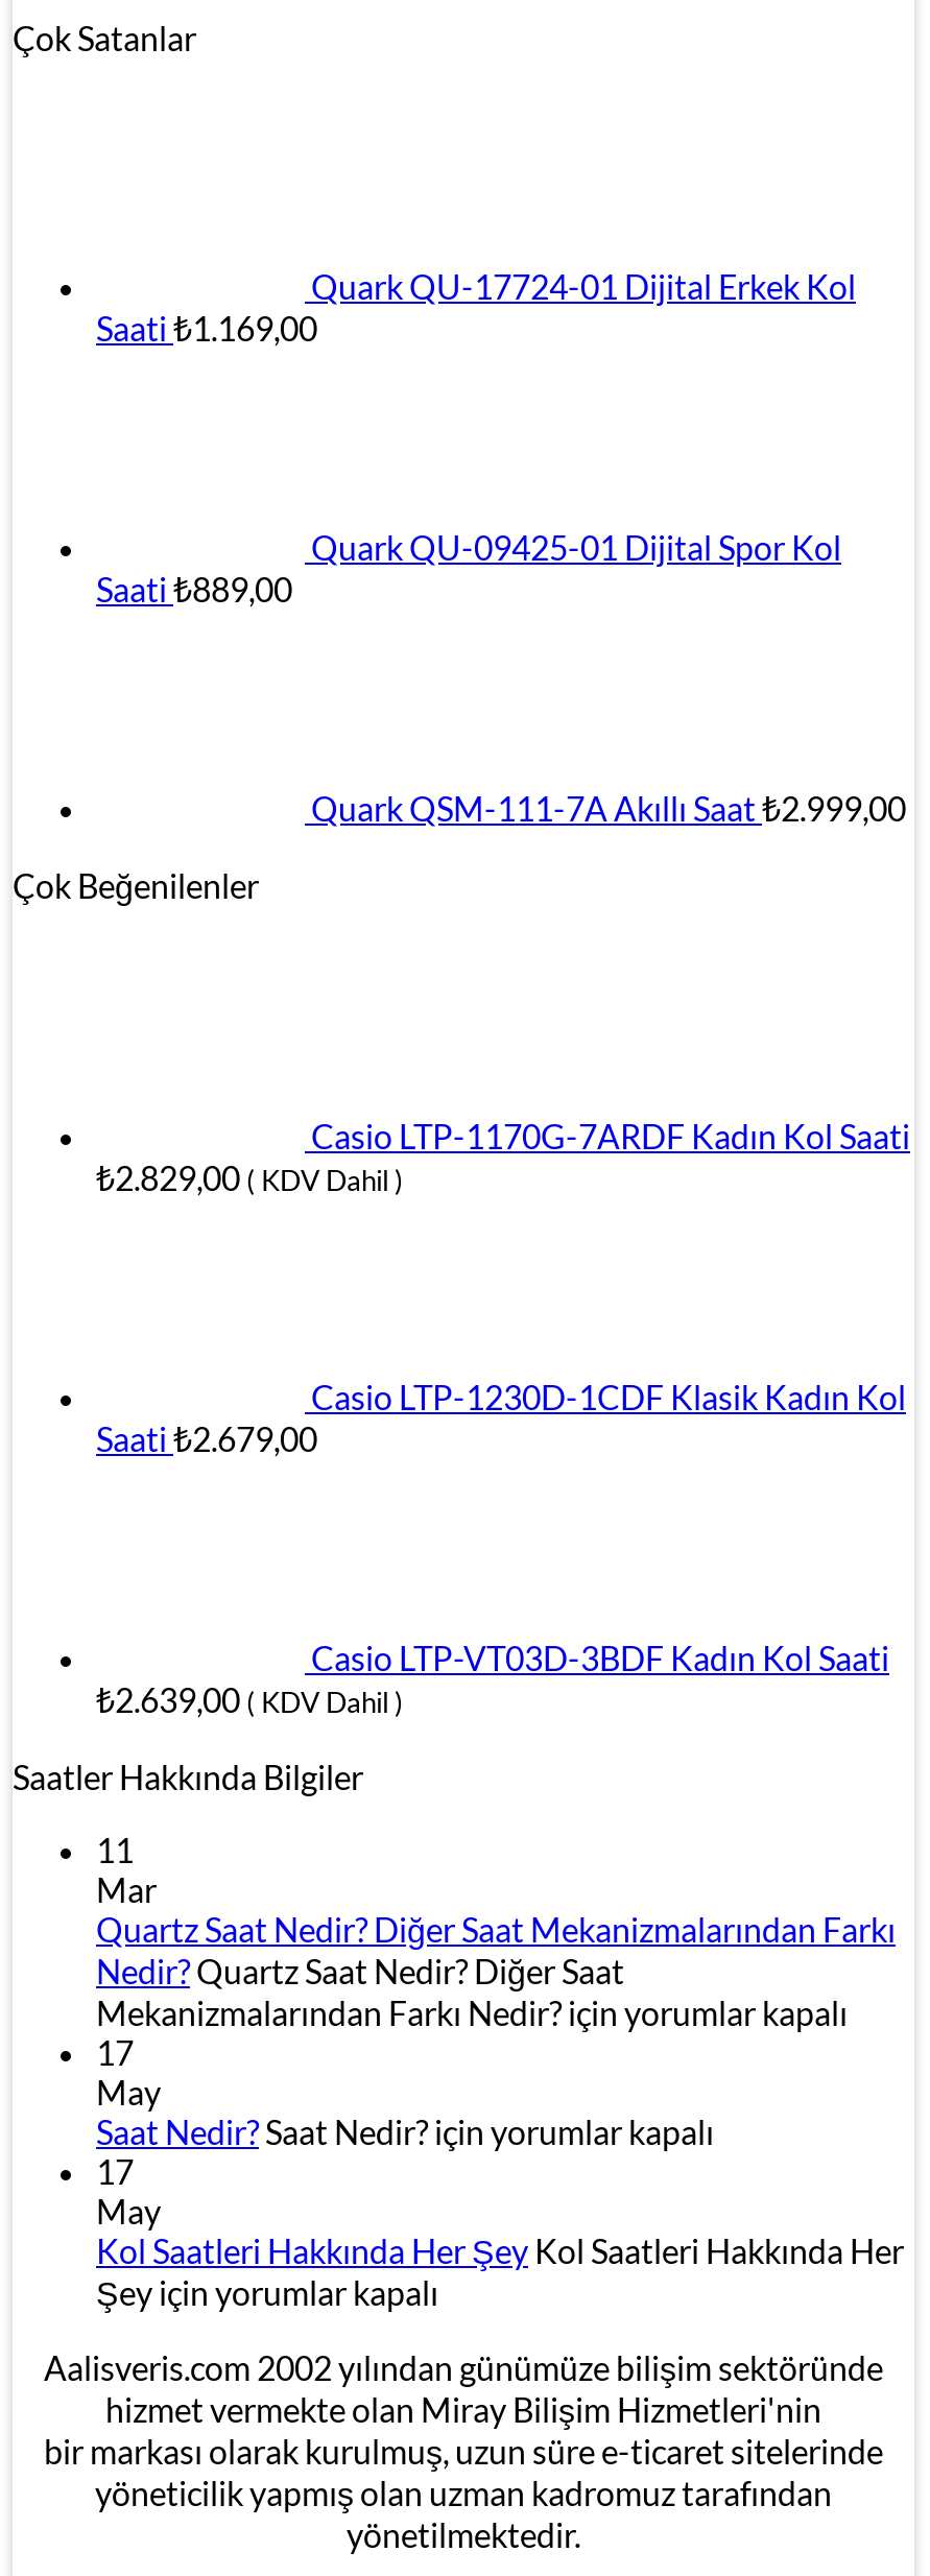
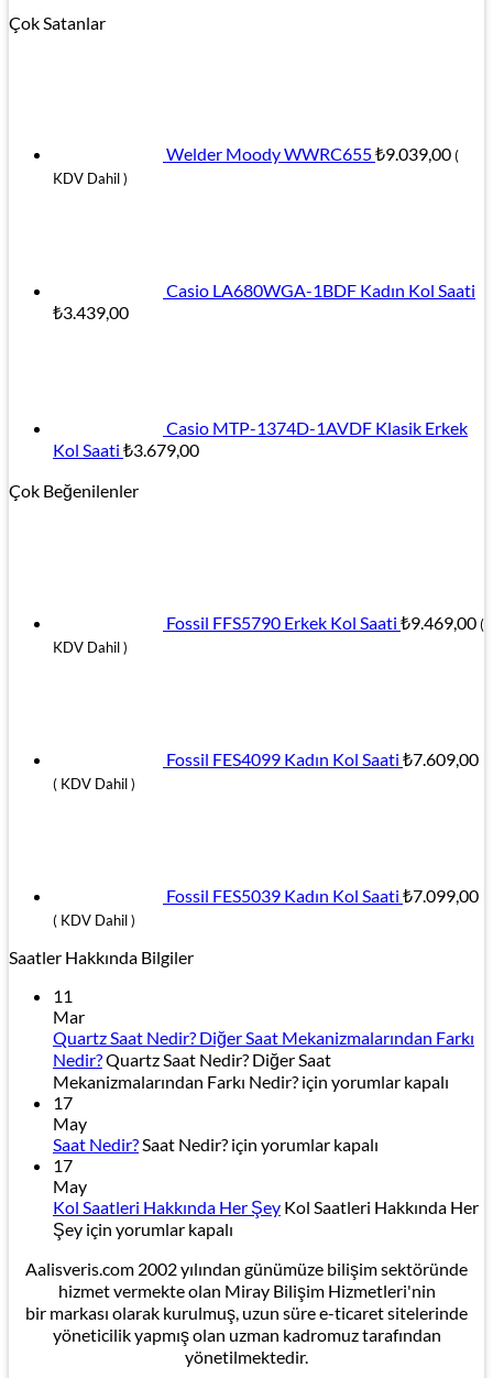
[96,266,856,347] Quark QU-17724-01 Dijital Erkek Kol | Saati ₺1.169,00 -> [53,143,459,187] Welder Moody WWRC655 ₺9.039,00 ( | KDV Dahil )
[96,526,841,608] Quark QU-09425-01 Dijital Spor Kol | Saati ₺889,00 -> [53,279,475,322] Casio LA680WGA-1BDF Kadın Kol Saati | ₺3.439,00
[311,787,906,827] Quark QSM-111-7A Akıllı Saat ₺2.999,00 -> [53,417,468,460] Casio MTP-1374D-1AVDF Klasik Erkek | Kol Saati ₺3.679,00
[96,1115,910,1197] Casio LTP-1170G-7ARDF Kadın Kol Saati | ₺2.829,00 ( KDV Dahil ) -> [53,612,484,656] Fossil FFS5790 Erkek Kol Saati ₺9.469,00 ( | KDV Dahil )
[96,1376,906,1458] Casio LTP-1230D-1CDF Klasik Kadın Kol | Saati ₺2.679,00 -> [53,748,479,792] Fossil FES4099 Kadın Kol Saati ₺7.609,00 | ( KDV Dahil )
[96,1637,889,1718] Casio LTP-VT03D-3BDF Kadın Kol Saati | ₺2.639,00 ( KDV Dahil ) -> [53,885,479,929] Fossil FES5039 Kadın Kol Saati ₺7.099,00 | ( KDV Dahil )

